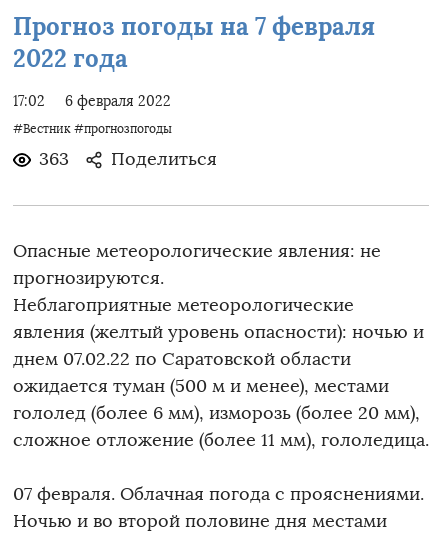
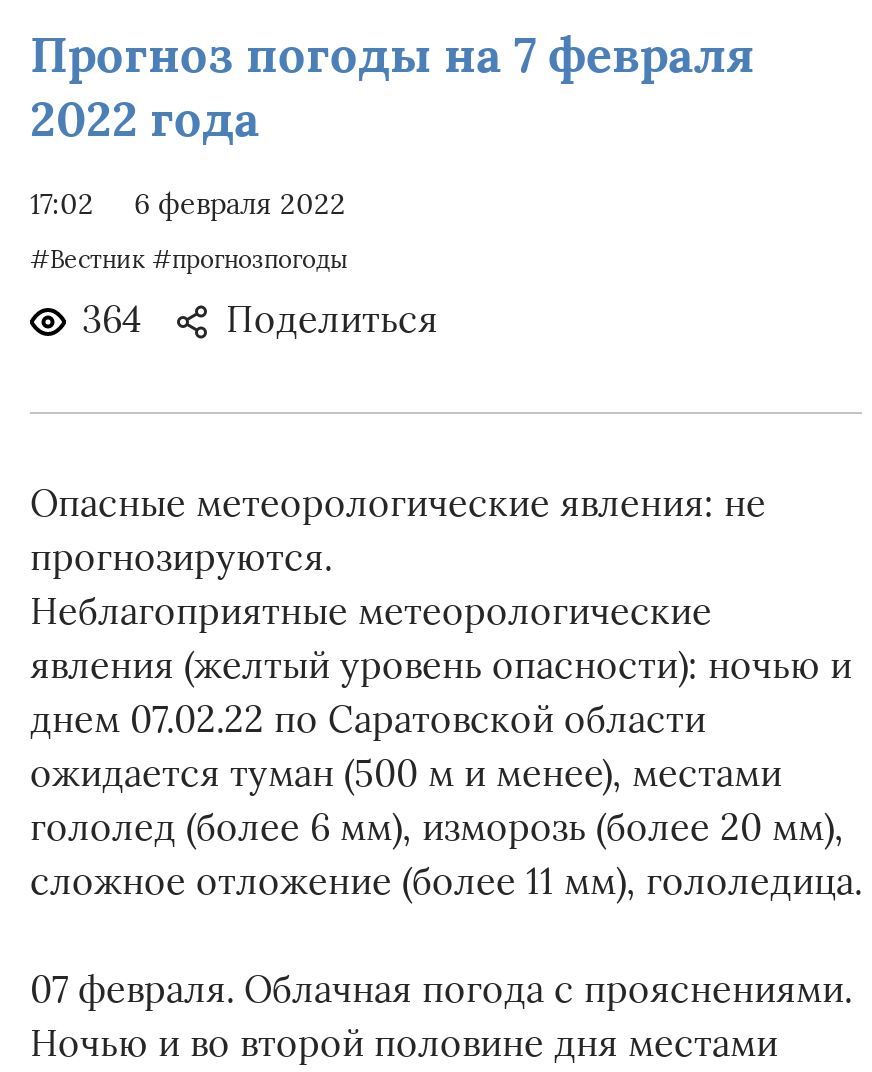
[39,148,217,170] 363 Поделиться -> [82,298,438,342] 364 Поделиться

